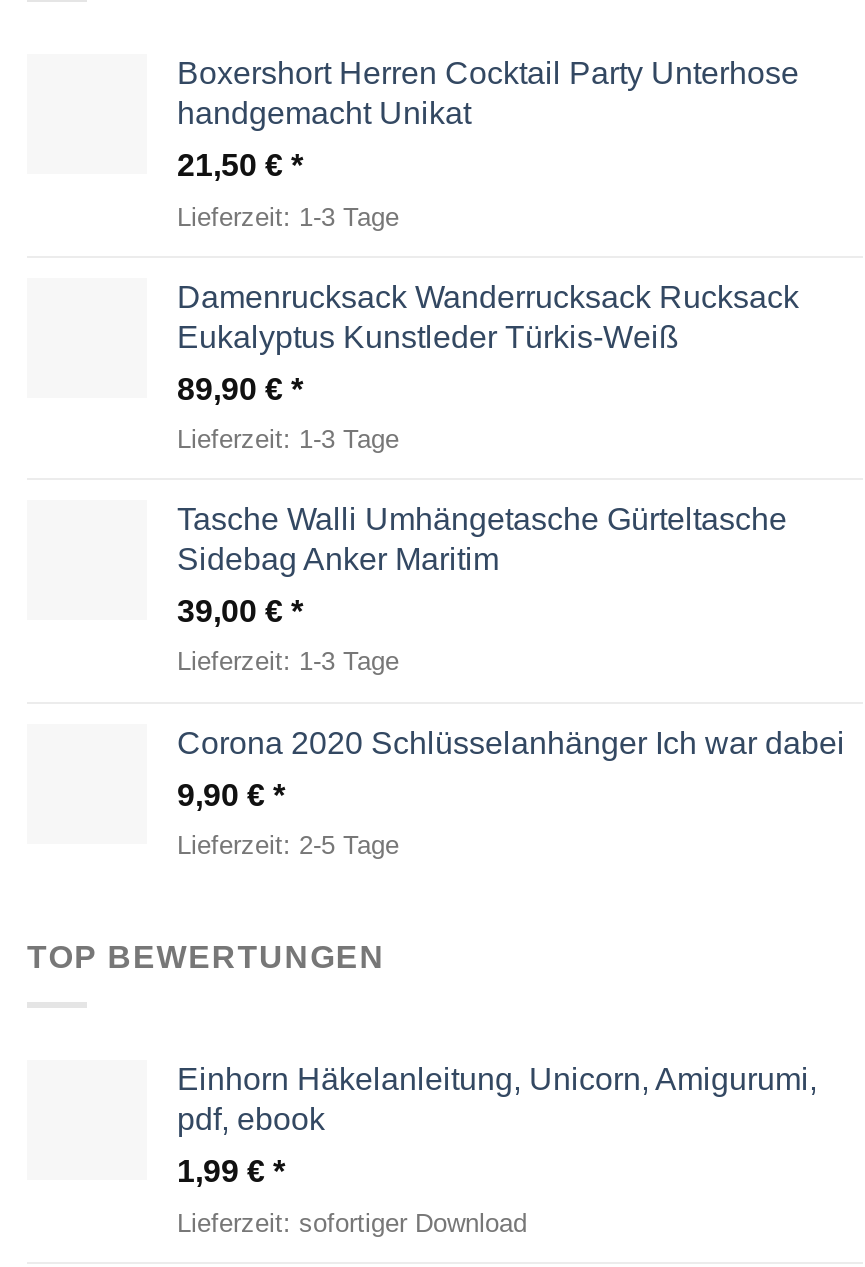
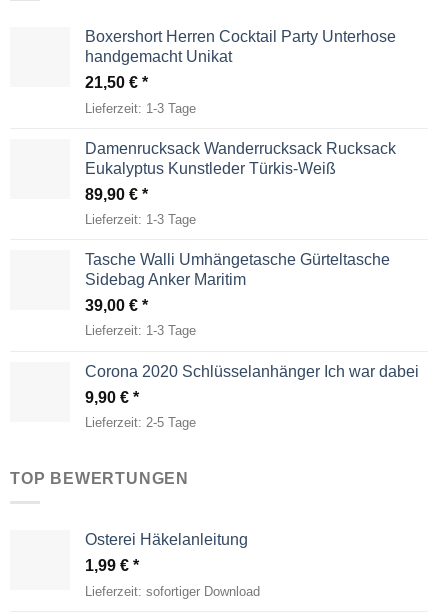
[177,1063,817,1137] Einhorn Häkelanleitung, Unicorn, Amigurumi, | pdf, ebook -> [85,531,248,548] Osterei Häkelanleitung

